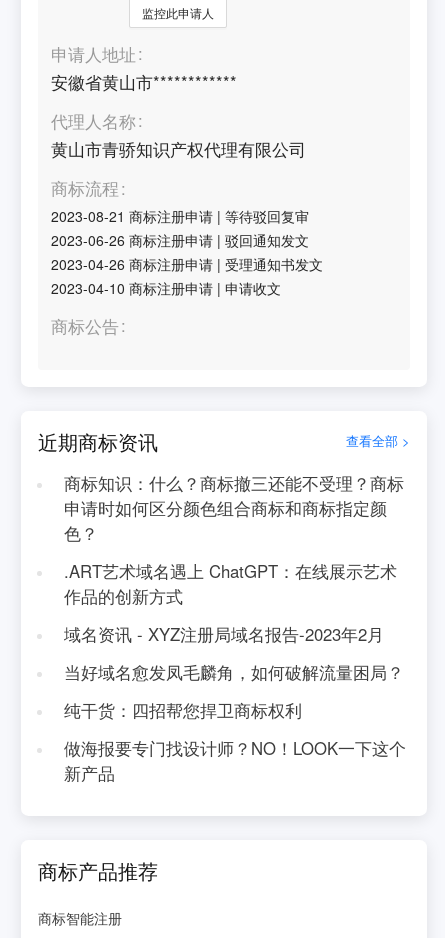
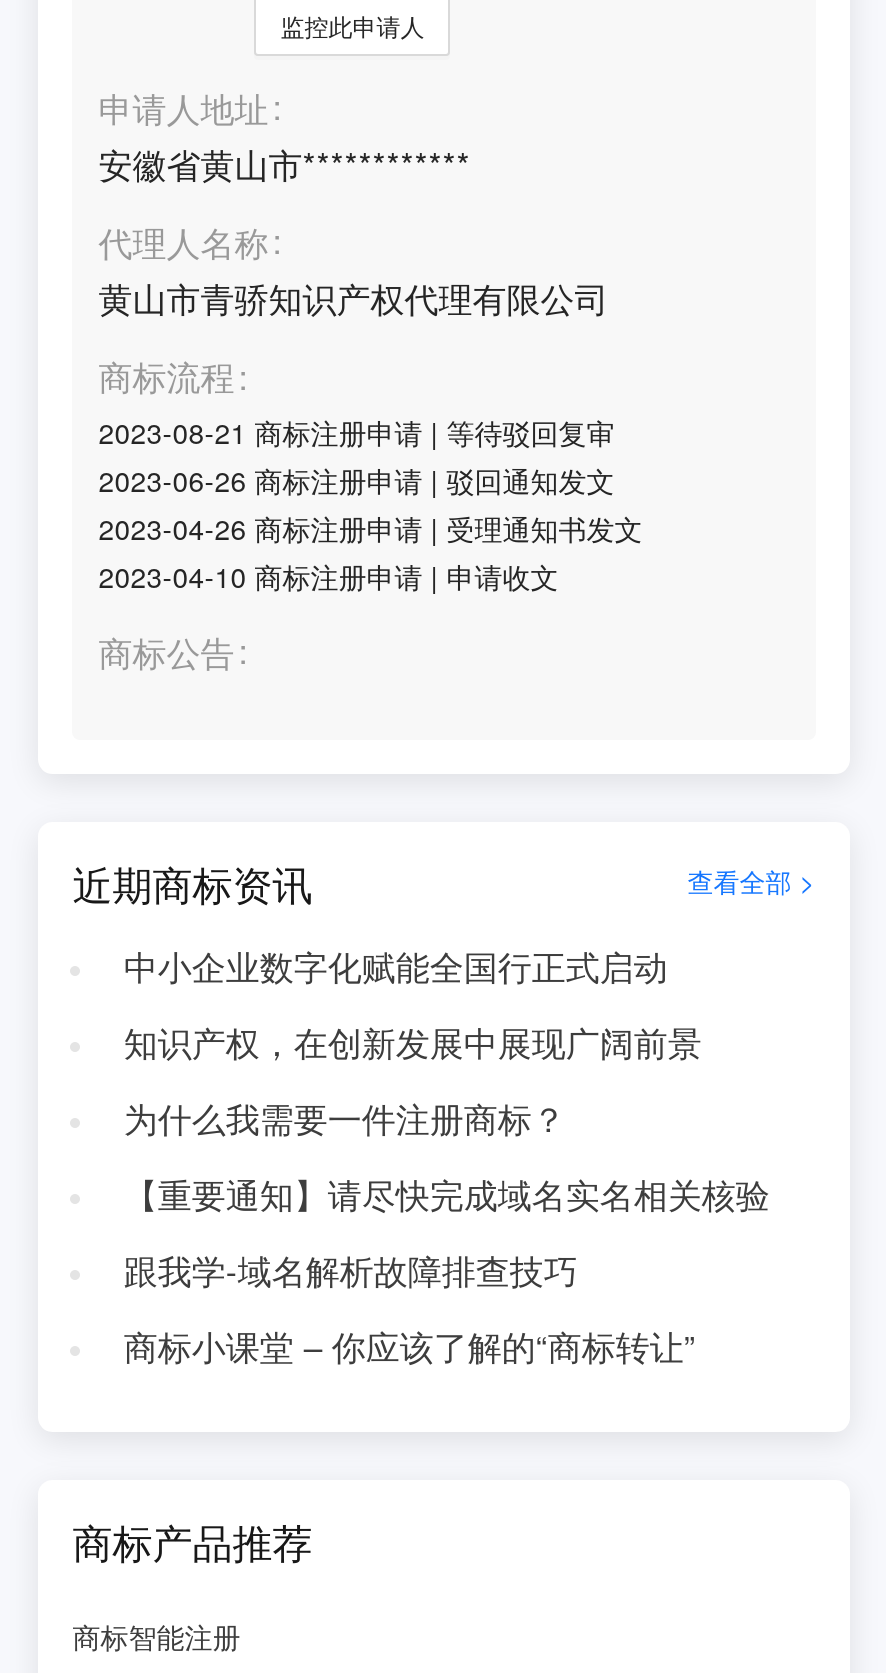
[64,471,404,545] 商标知识：什么？商标撤三还能不受理？商标 | 申请时如何区分颜色组合商标和商标指定颜 | 色？ -> [124,942,668,990] 中小企业数字化赋能全国行正式启动
[64,559,397,608] .ART艺术域名遇上 ChatGPT：在线展示艺术 | 作品的创新方式 -> [124,1018,702,1066] 知识产权，在创新发展中展现广阔前景
[64,622,384,646] 域名资讯 - XYZ注册局域名报告-2023年2月 -> [124,1094,566,1142] 为什么我需要一件注册商标？
[64,660,404,684] 当好域名愈发凤毛麟角，如何破解流量困局？ -> [124,1170,770,1218] 【重要通知】请尽快完成域名实名相关核验
[64,698,302,722] 纯干货：四招帮您捍卫商标权利 -> [124,1246,578,1294] 跟我学-域名解析故障排查技巧
[64,736,406,785] 做海报要专门找设计师？NO！LOOK一下这个 | 新产品 -> [124,1322,696,1370] 商标小课堂 – 你应该了解的“商标转让”

